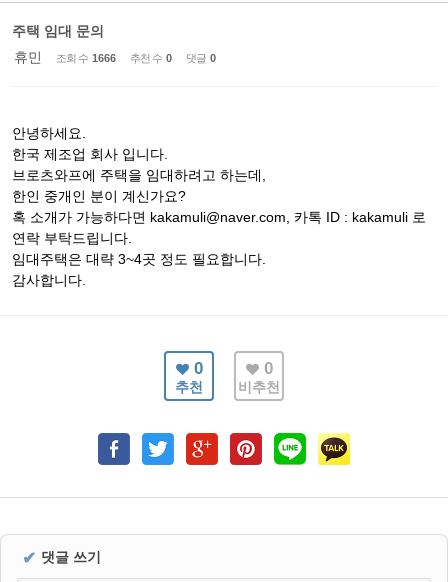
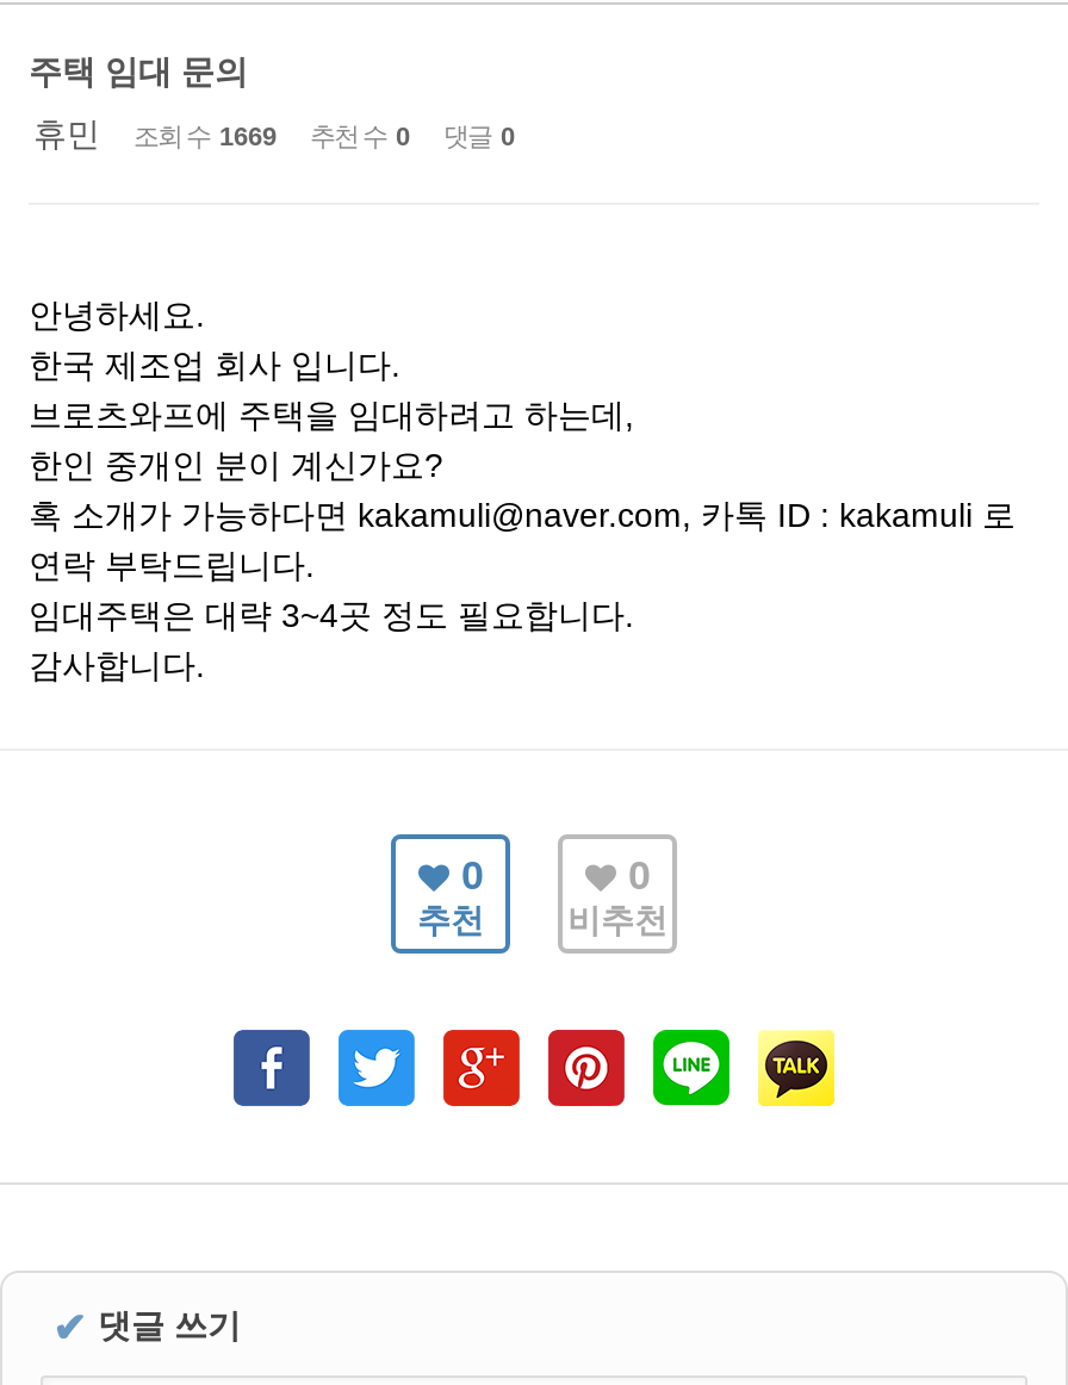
[14,49,216,65] 휴민 조회 수 1666 추천 수 0 댓글 0 -> [33,114,515,153] 휴민 조회 수 1669 추천 수 0 댓글 0

